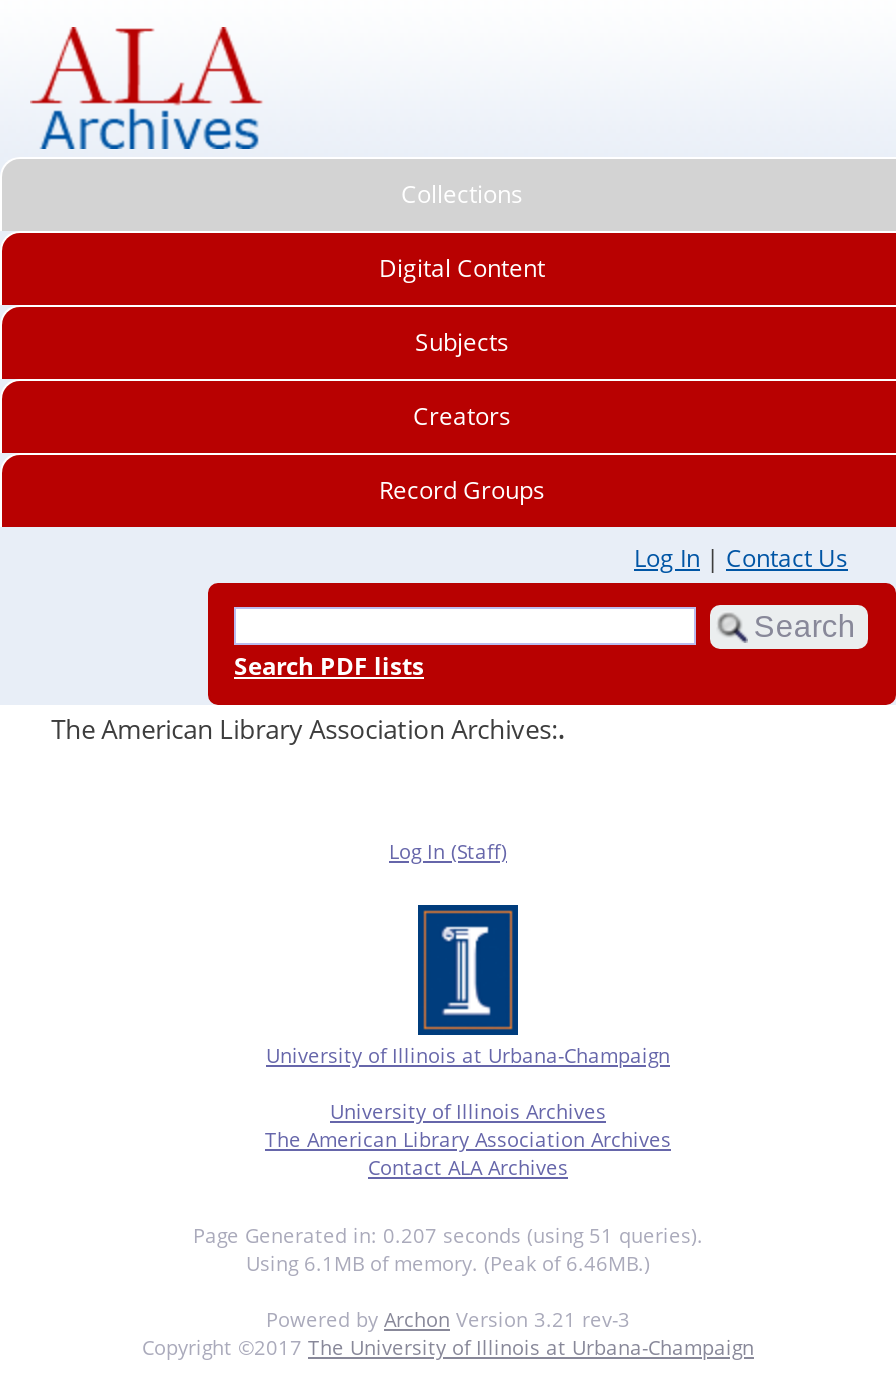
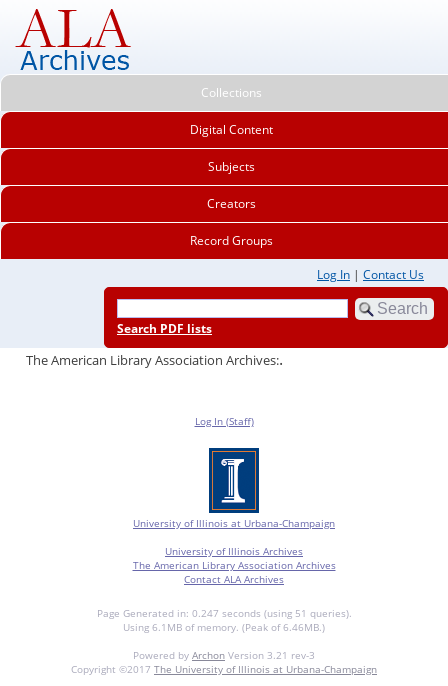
[193,1220,703,1248] Page Generated in: 0.207 seconds (using 51 queries). -> [96,606,351,620] Page Generated in: 0.247 seconds (using 51 queries).

